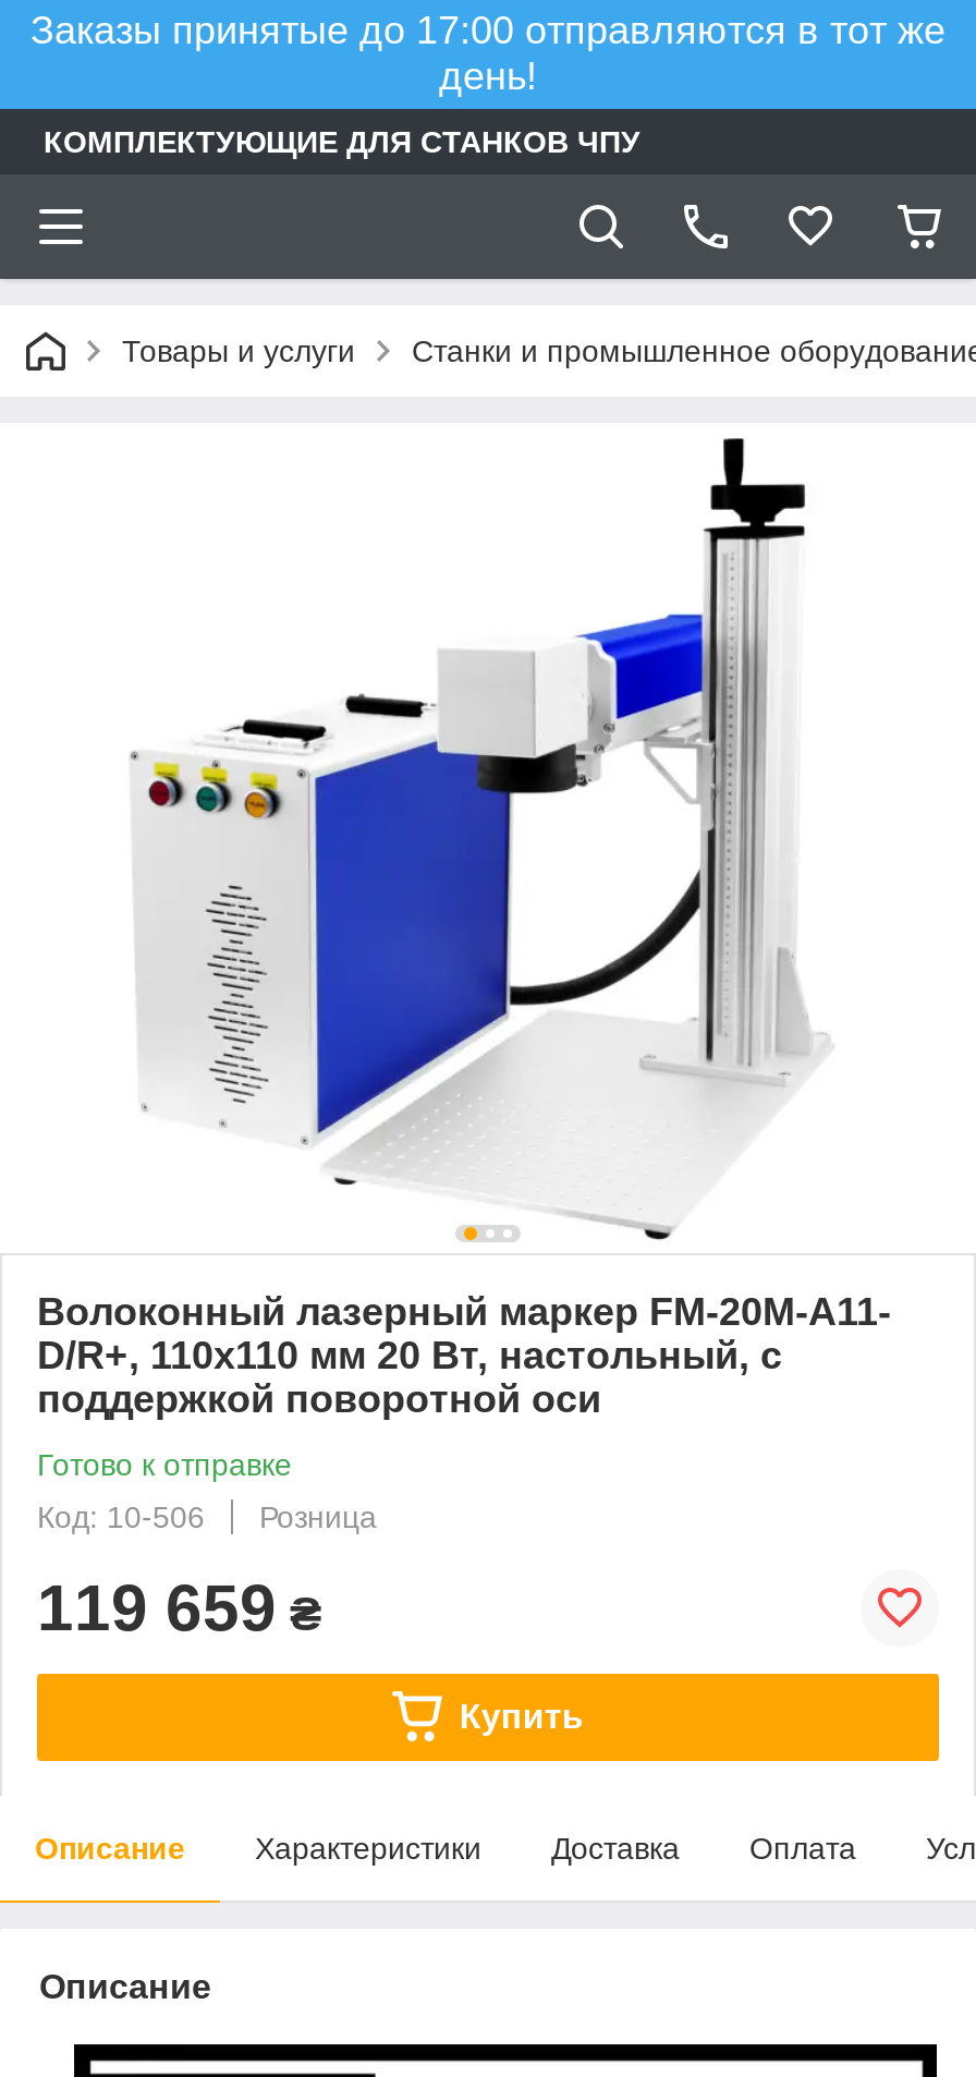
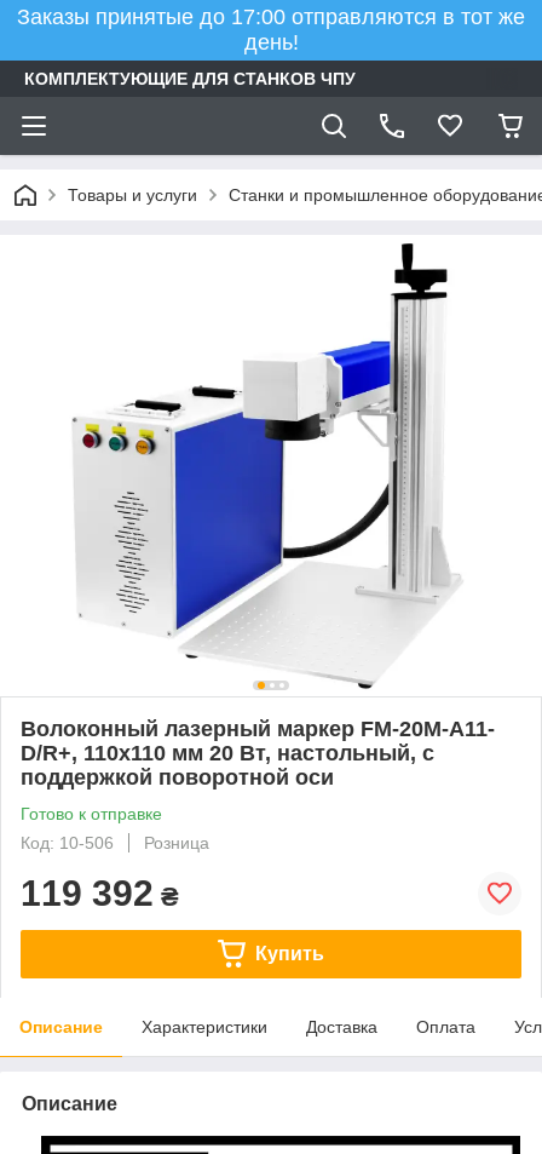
[37,1571,322,1643] 119 659 ₴ -> [21,873,179,913] 119 392 ₴

